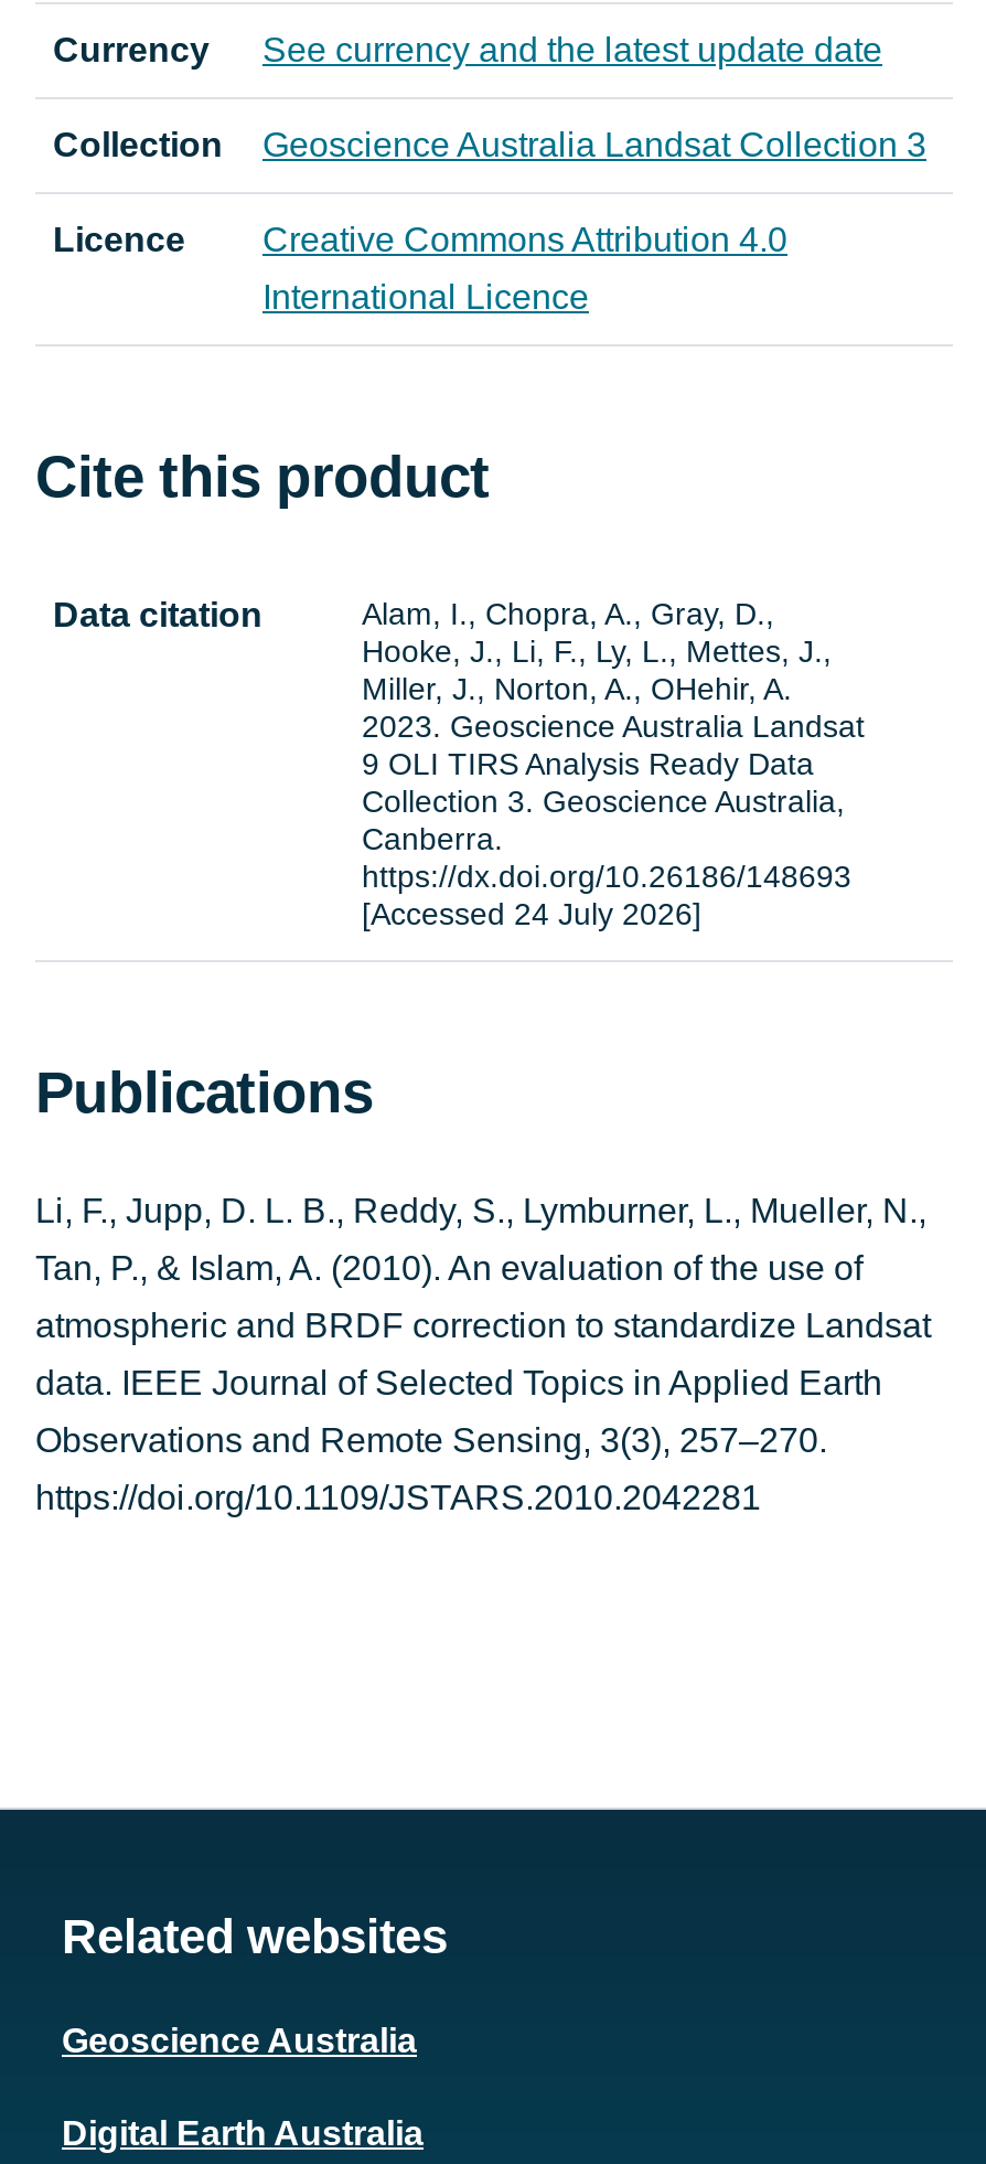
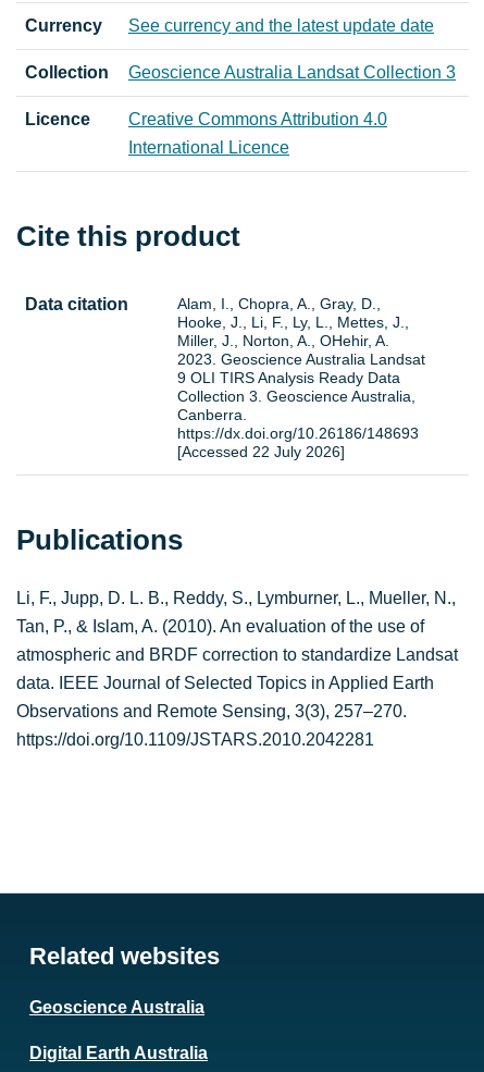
[362,895,701,930] [Accessed 24 July 2026] -> [177,442,345,460] [Accessed 22 July 2026]

